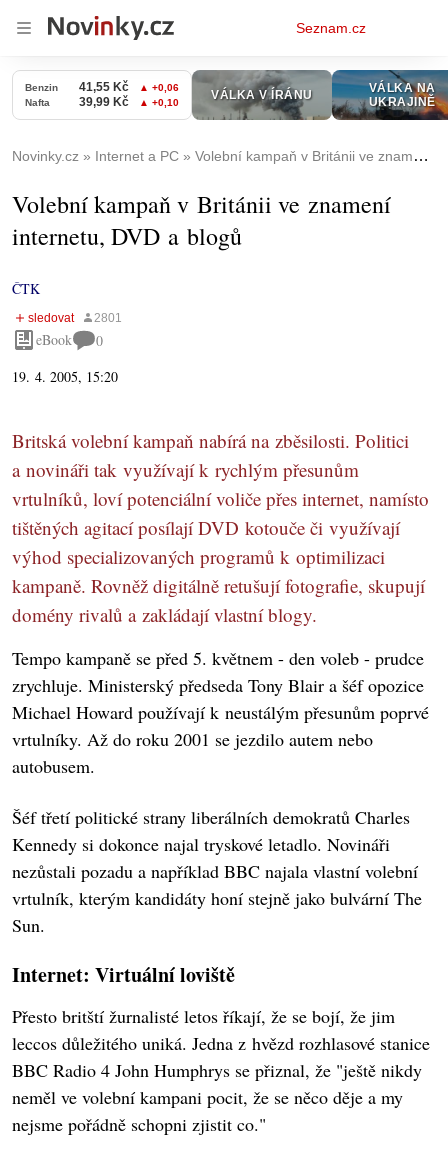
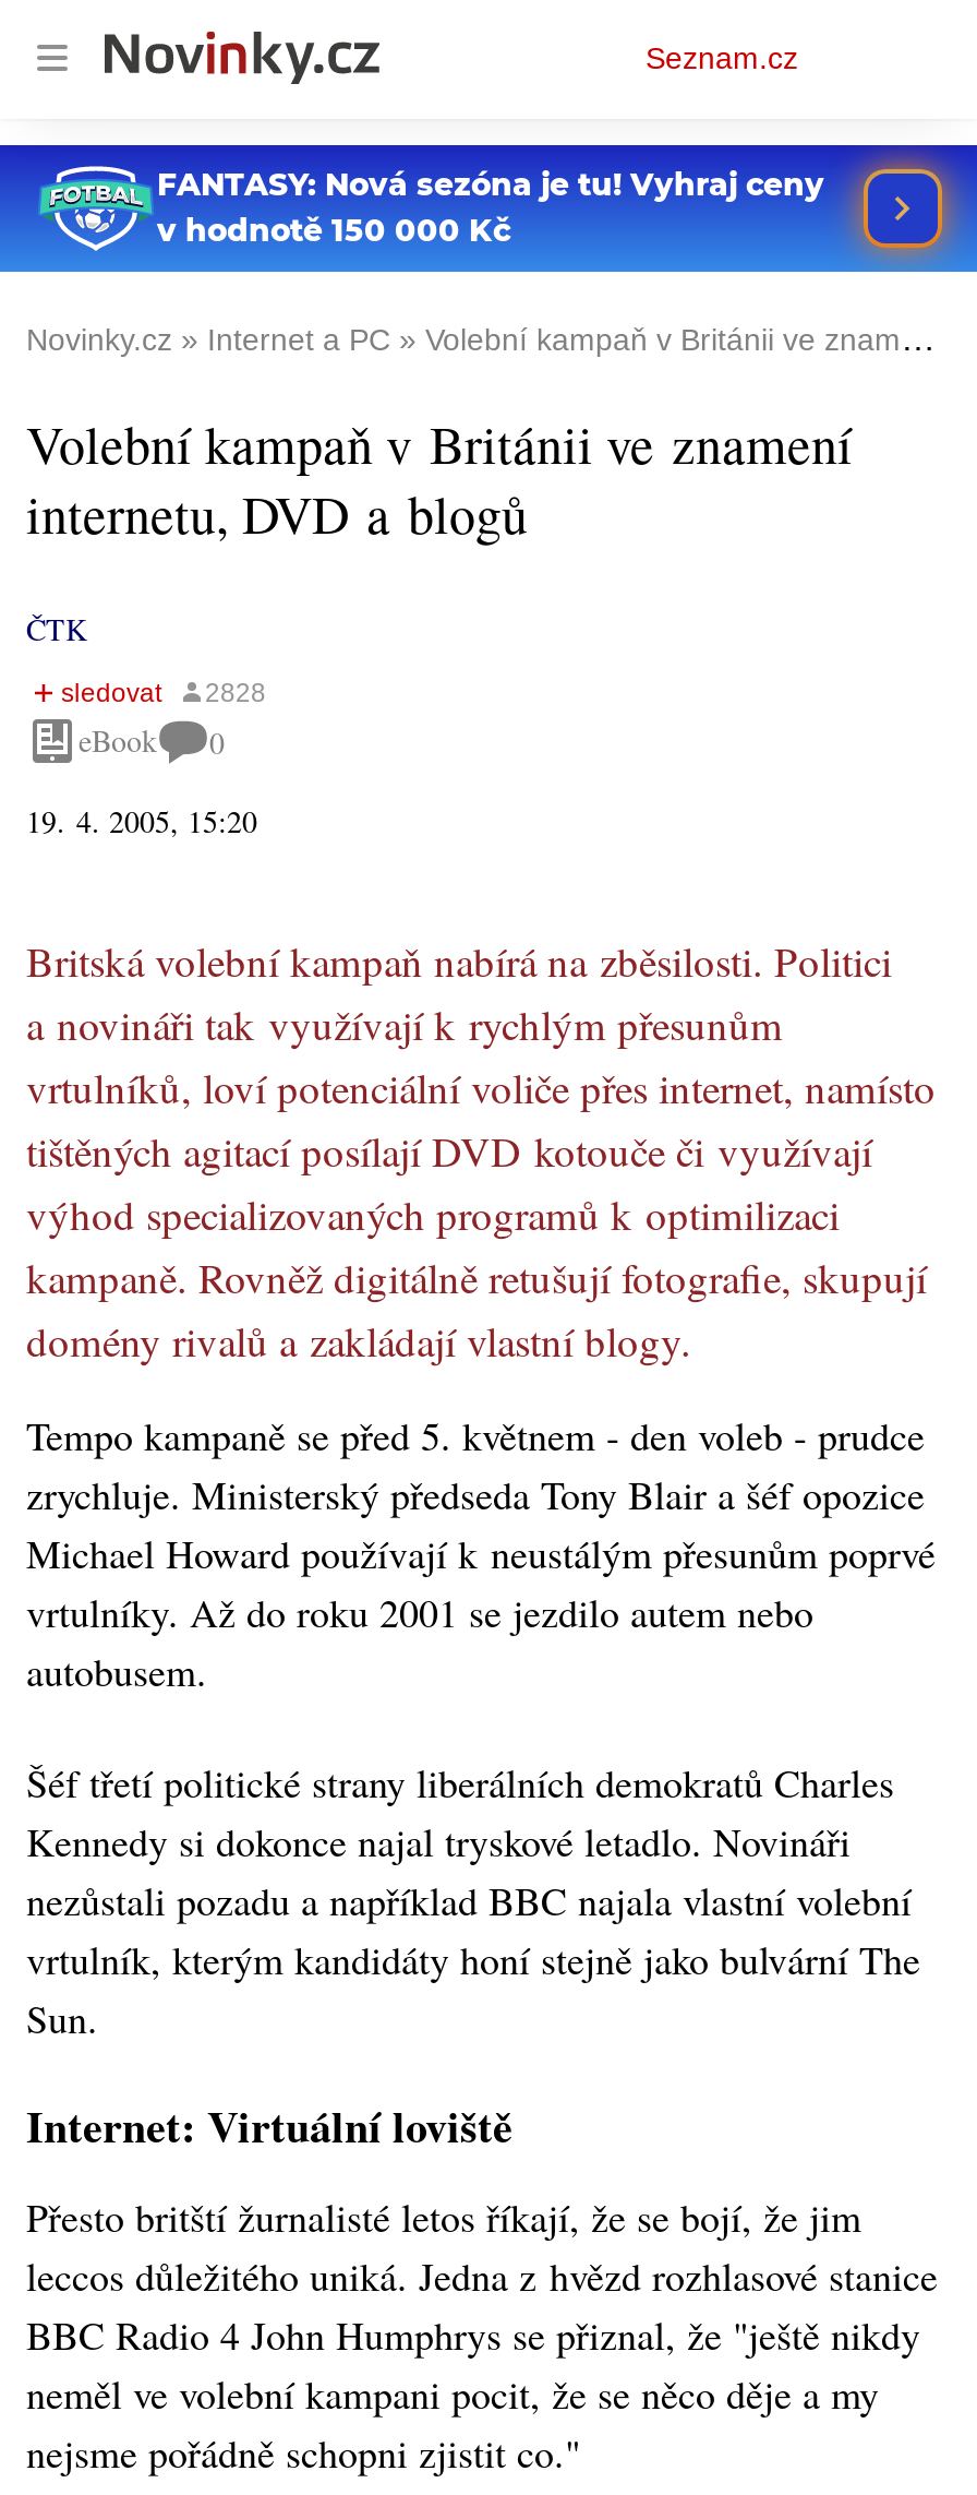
[3,68,445,125] [image] -> [7,143,970,274] [image]

